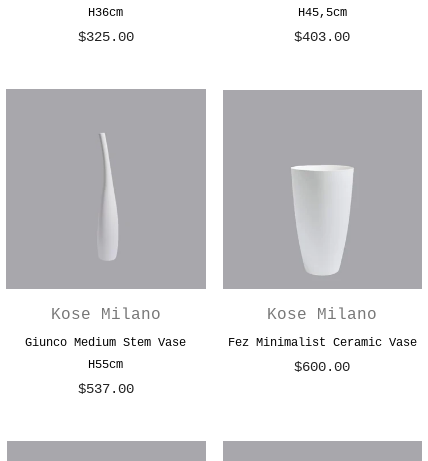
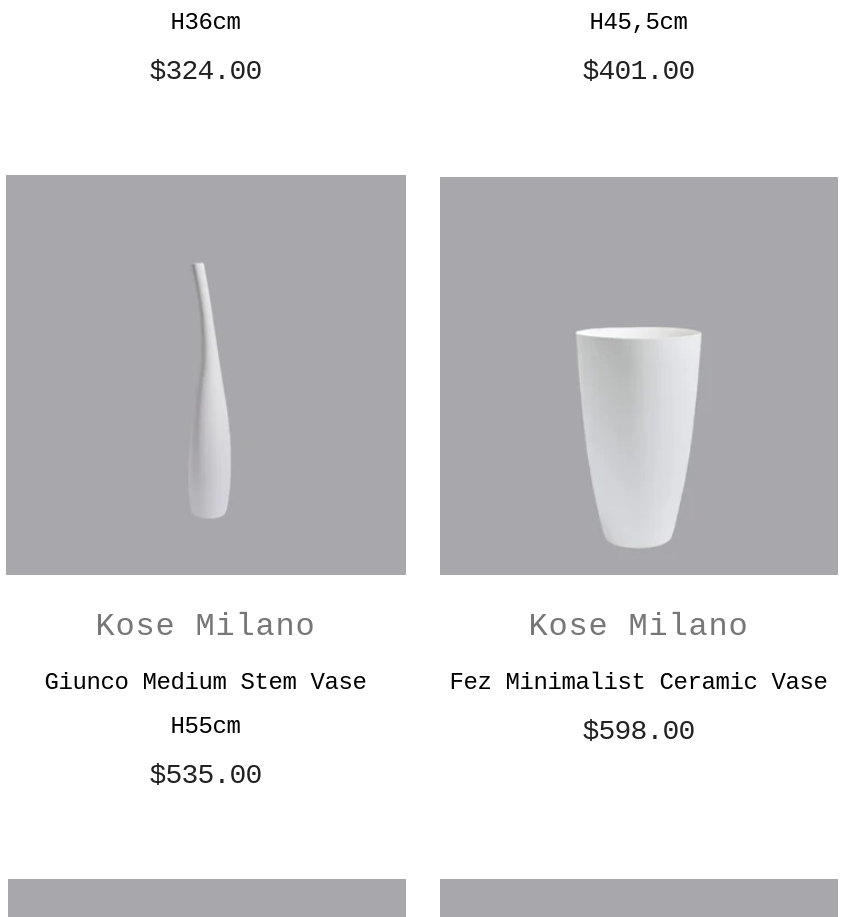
[78,29,134,45] $325.00 -> [150,55,262,87] $324.00
[294,29,350,45] $403.00 -> [582,55,694,87] $401.00
[294,358,350,374] $600.00 -> [582,714,694,746] $598.00
[78,380,134,396] $537.00 -> [150,758,262,790] $535.00

